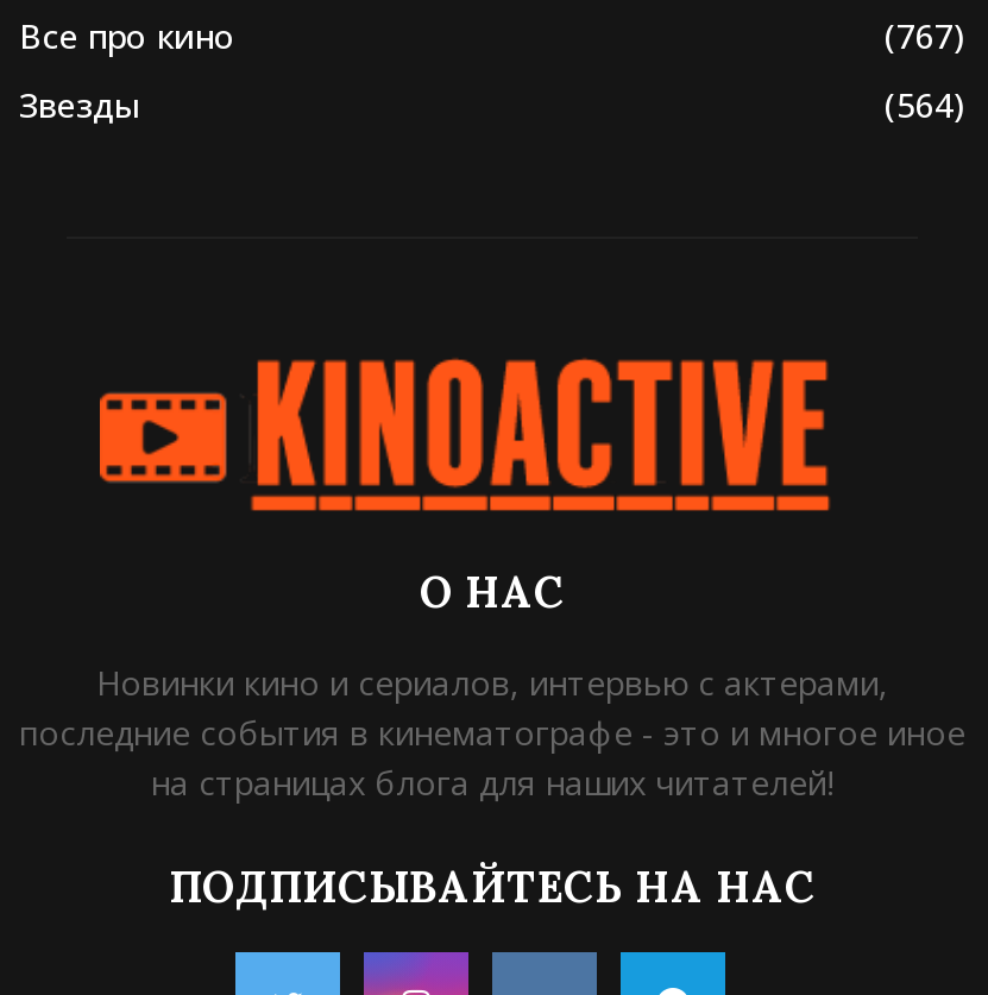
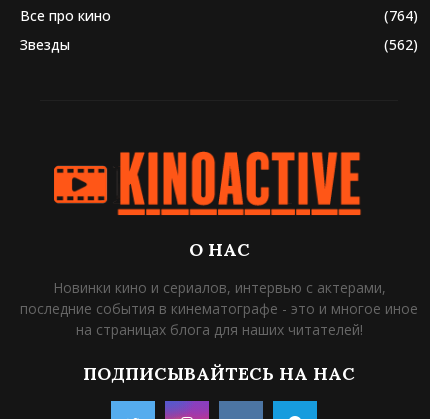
[885,13,965,58] (767) -> [384,6,418,25] (764)
[885,82,965,127] (564) -> [384,35,418,54] (562)

